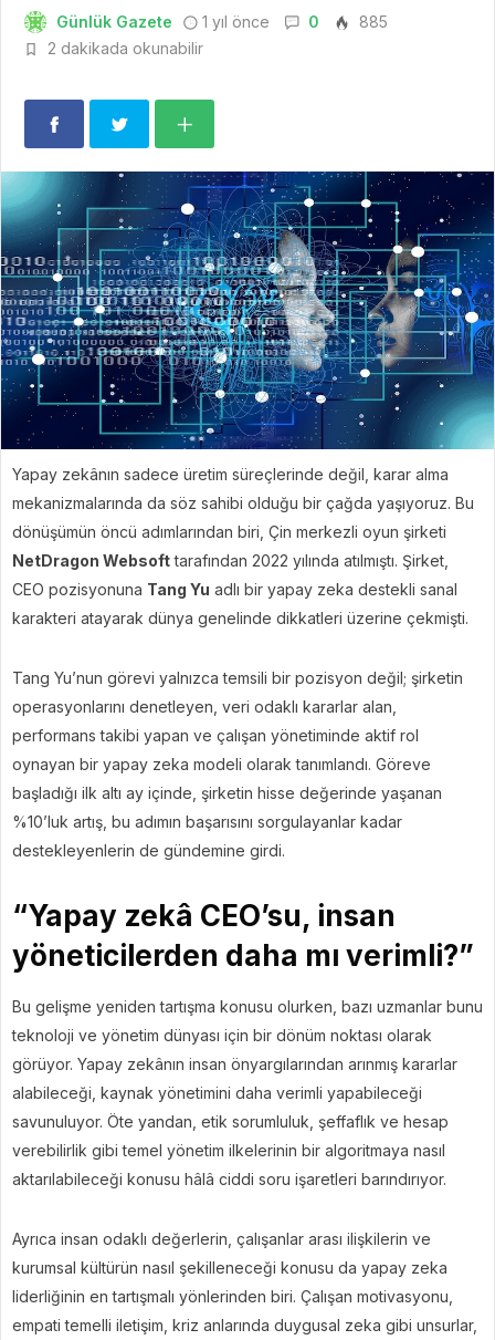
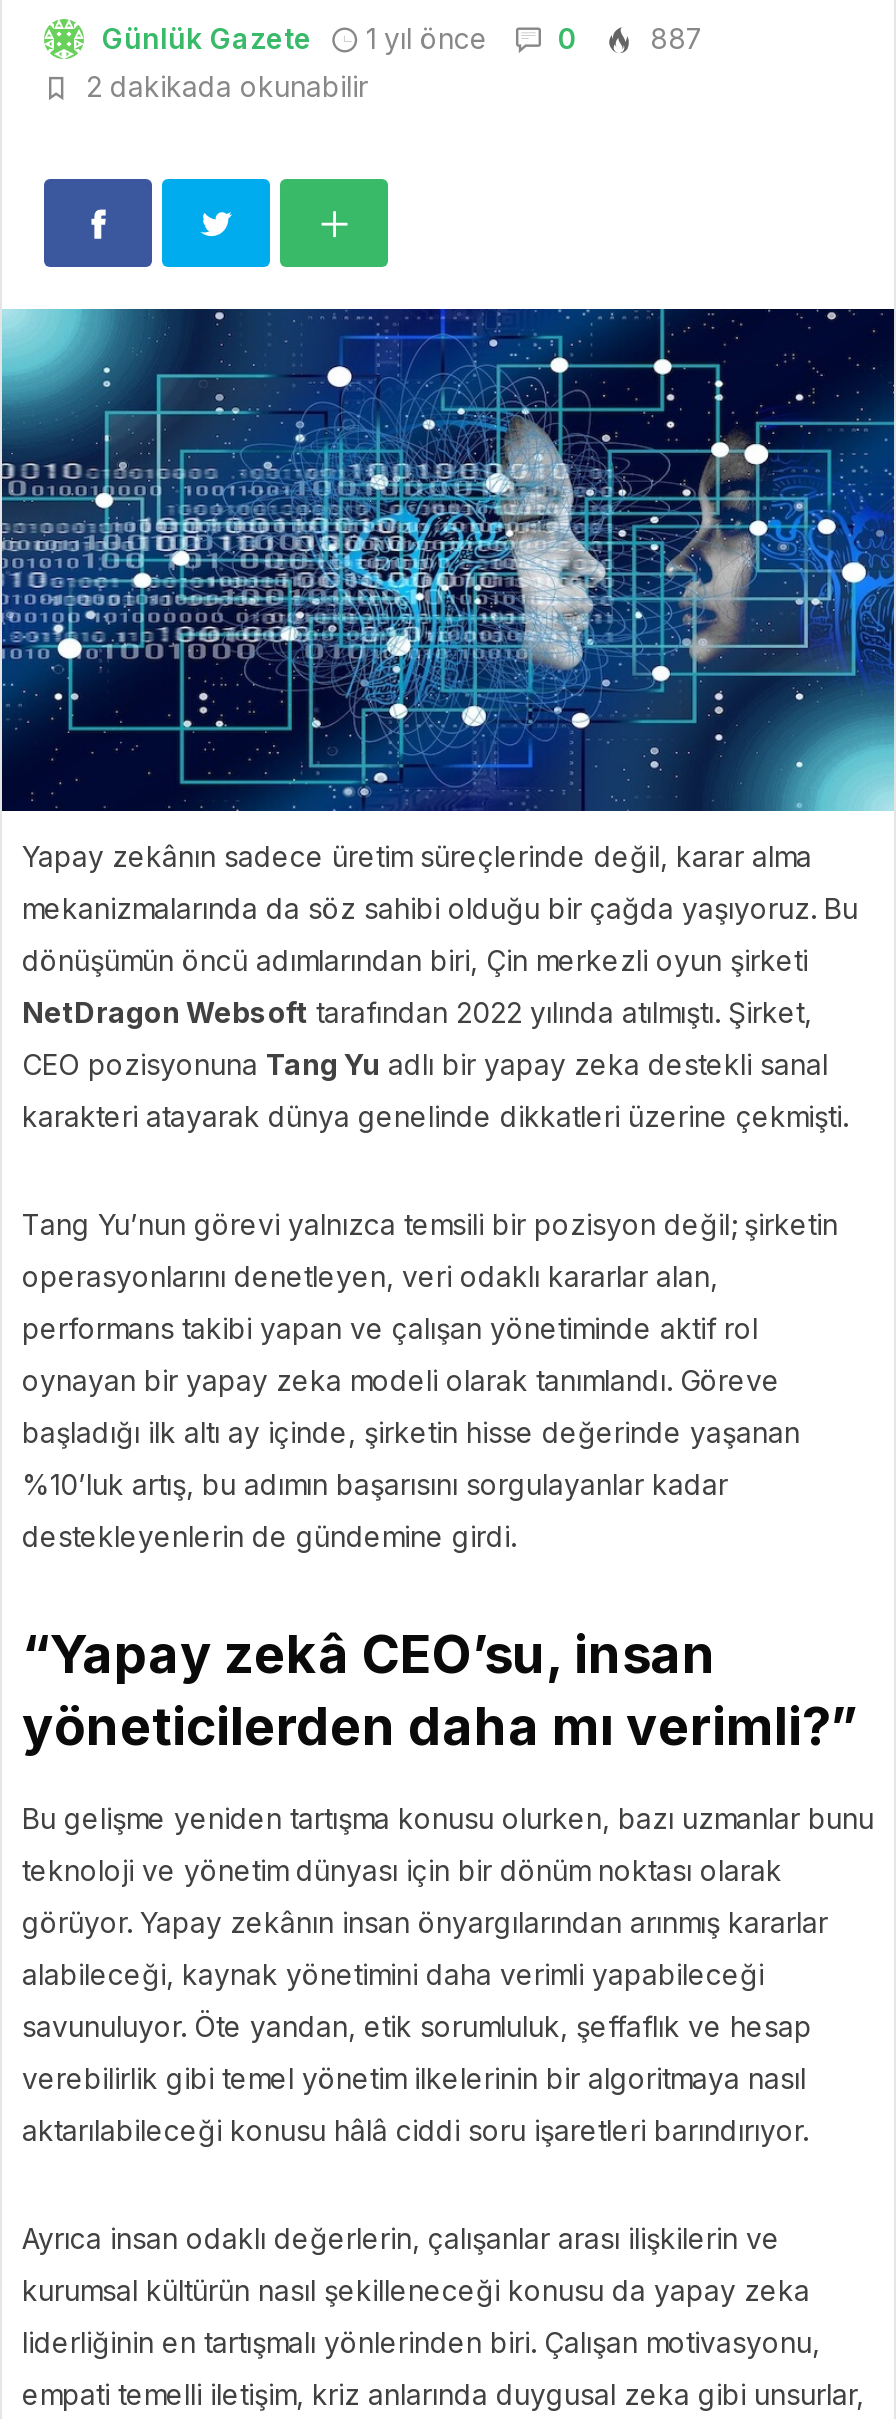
[308,12,388,31] 0 885 -> [558,20,704,54] 0 887

